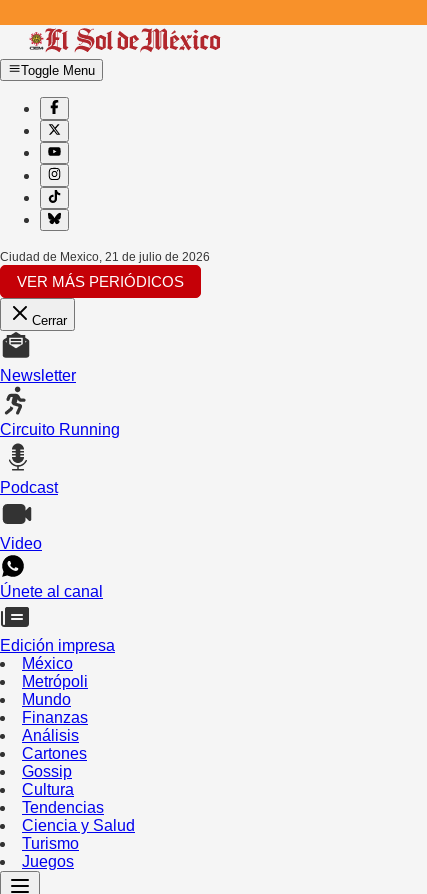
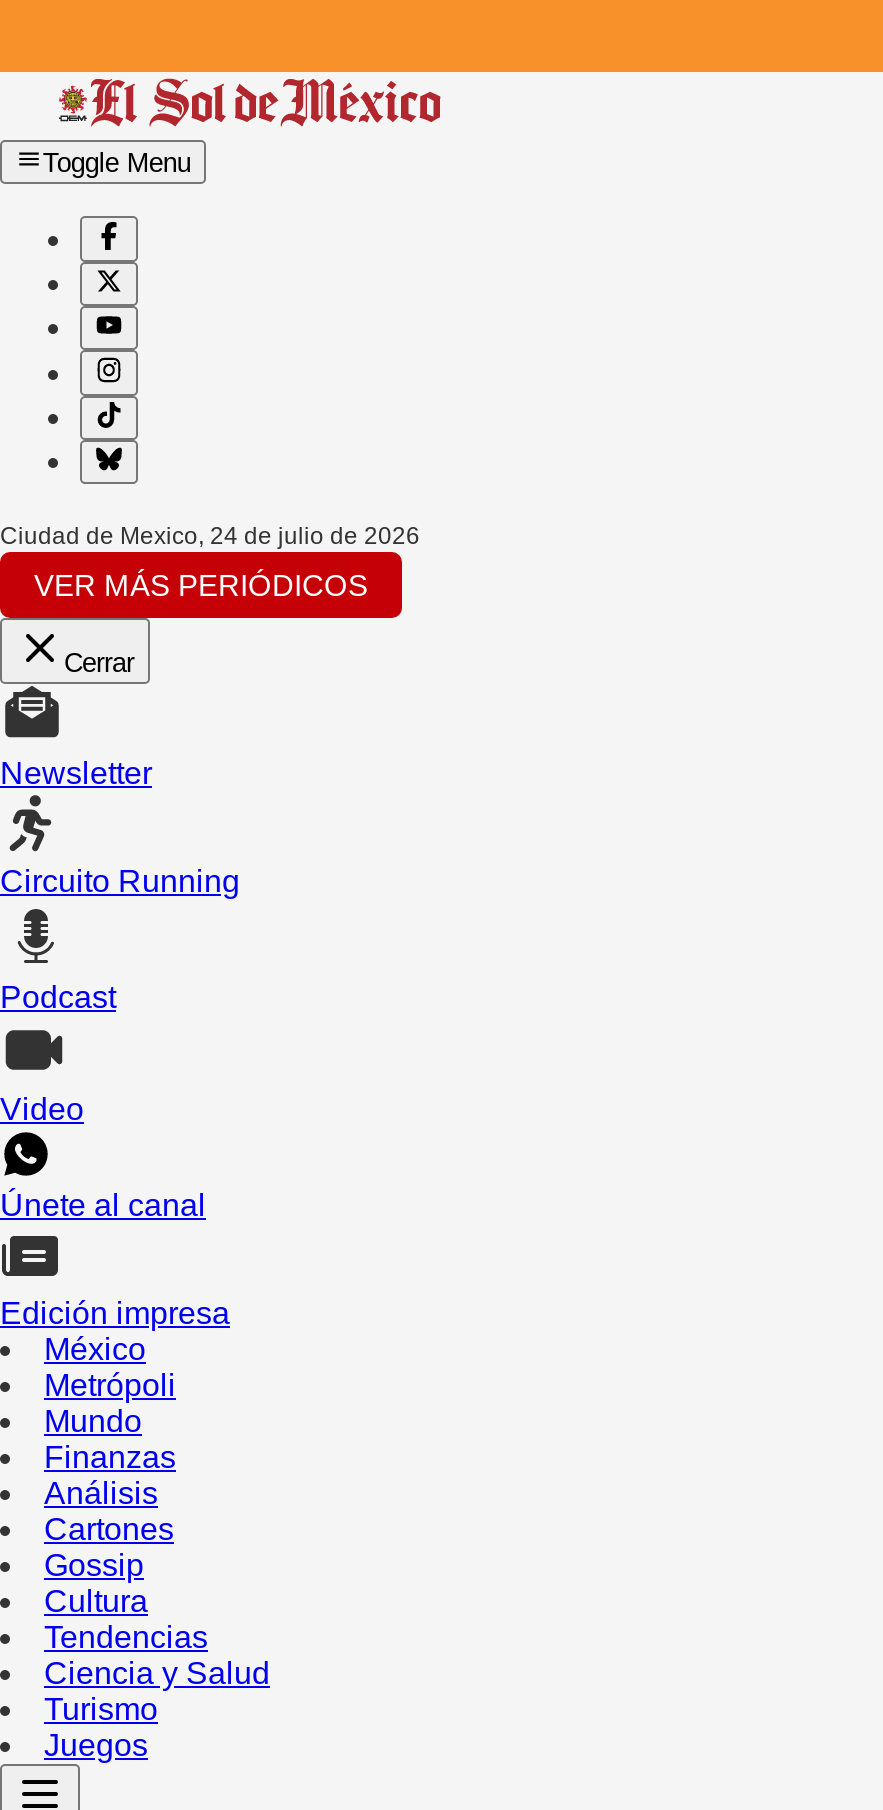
[0,250,210,264] Ciudad de Mexico, 21 de julio de 2026 -> [0,523,420,551] Ciudad de Mexico, 24 de julio de 2026

